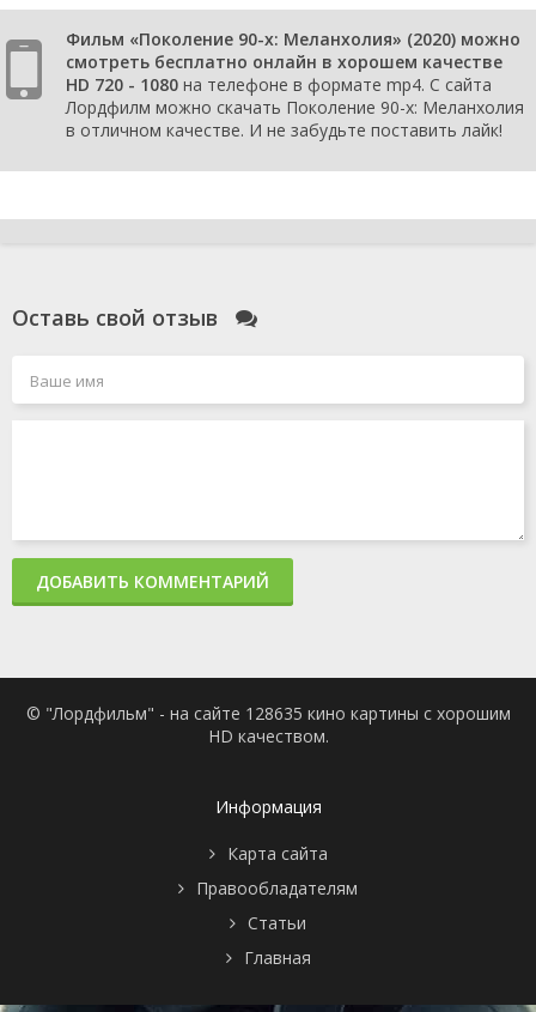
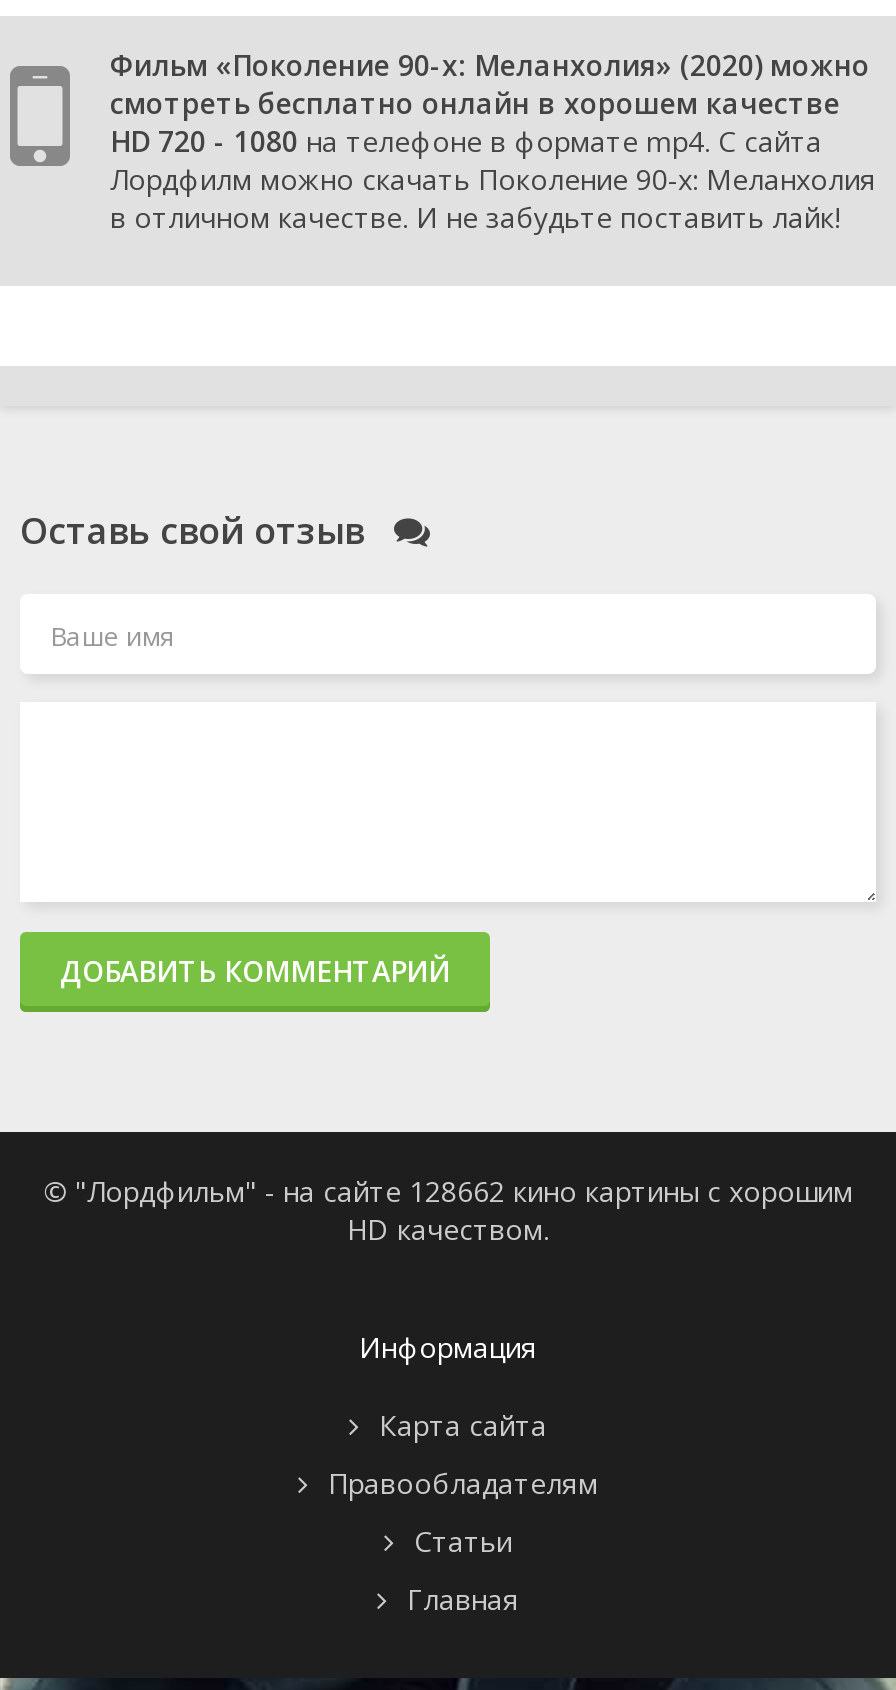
[26,702,510,725] © "Лордфильм" - на сайте 128635 кино картины с хорошим -> [43,1172,853,1210] © "Лордфильм" - на сайте 128662 кино картины с хорошим

